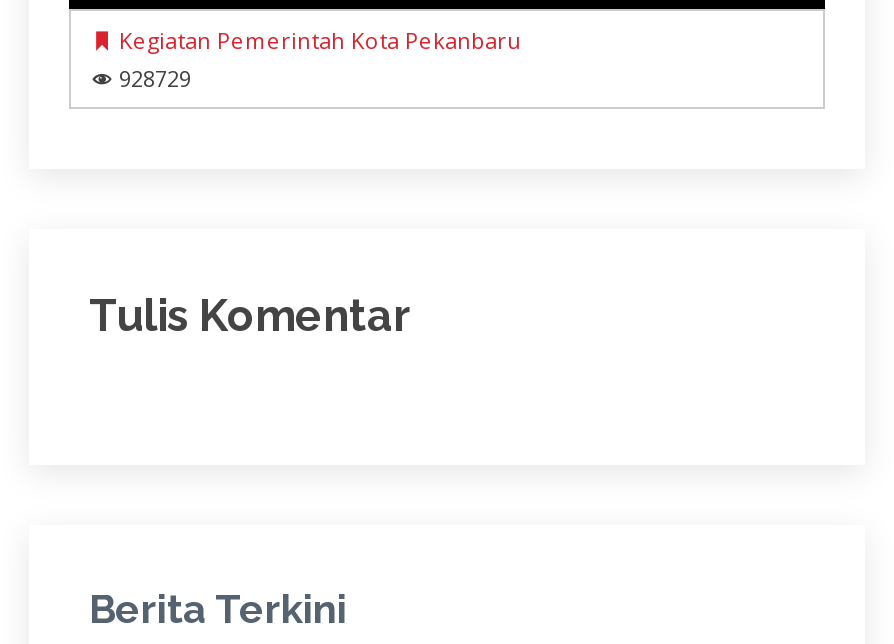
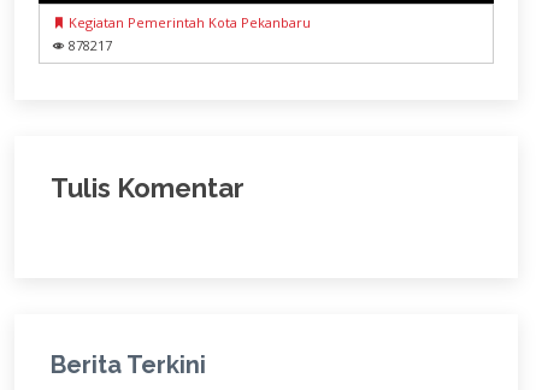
[113,63,191,93] 928729 -> [65,36,112,54] 878217

